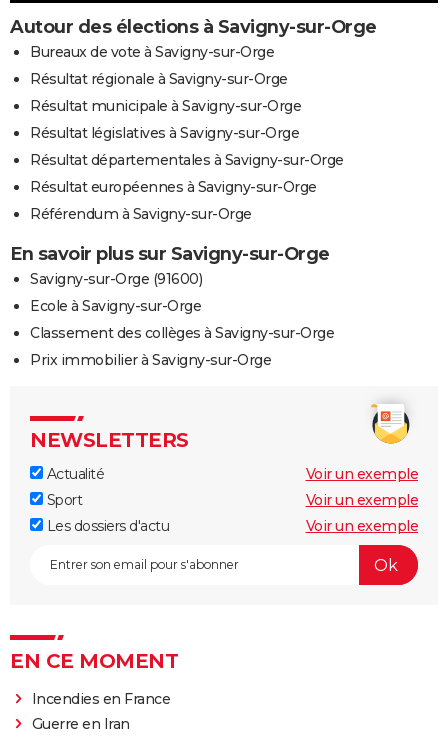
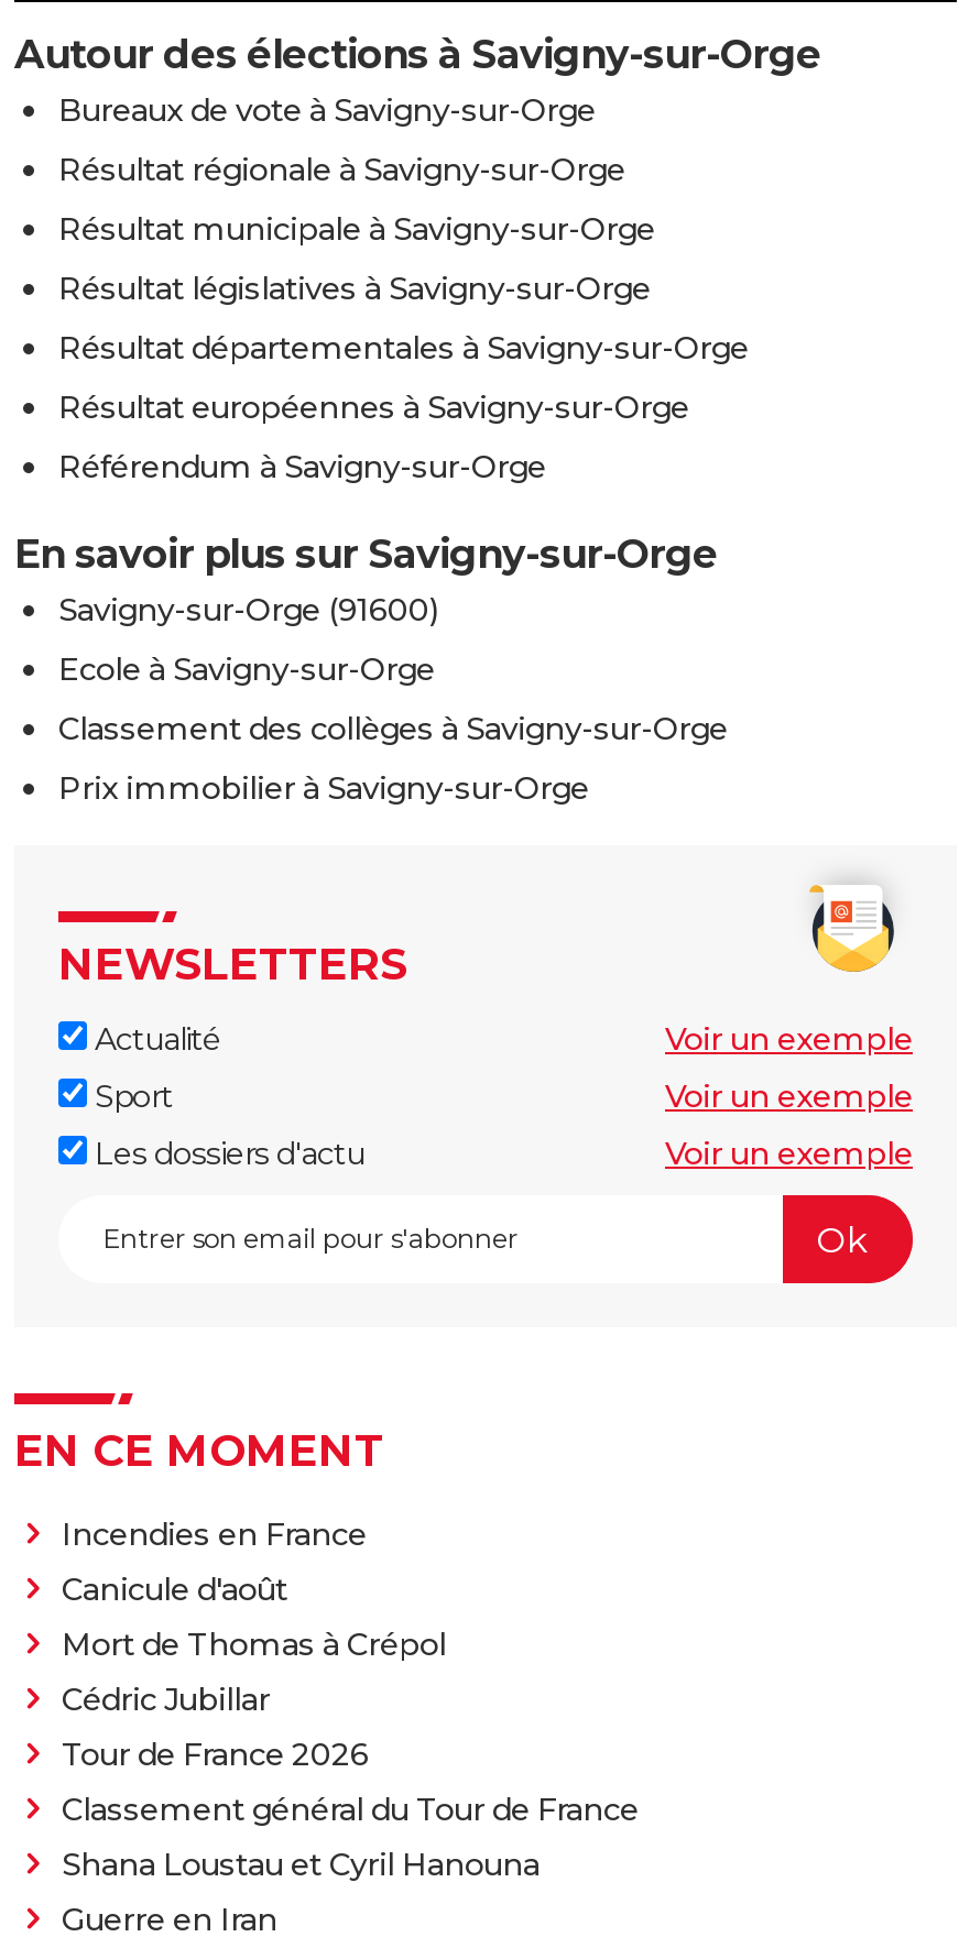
none -> [62,1570,639,1885] Canicule d'août | Mort de Thomas à Crépol | Cédric Jubillar | Tour de France 2026 | Classement général du Tour de France | Shana Loustau et Cyril Hanouna

